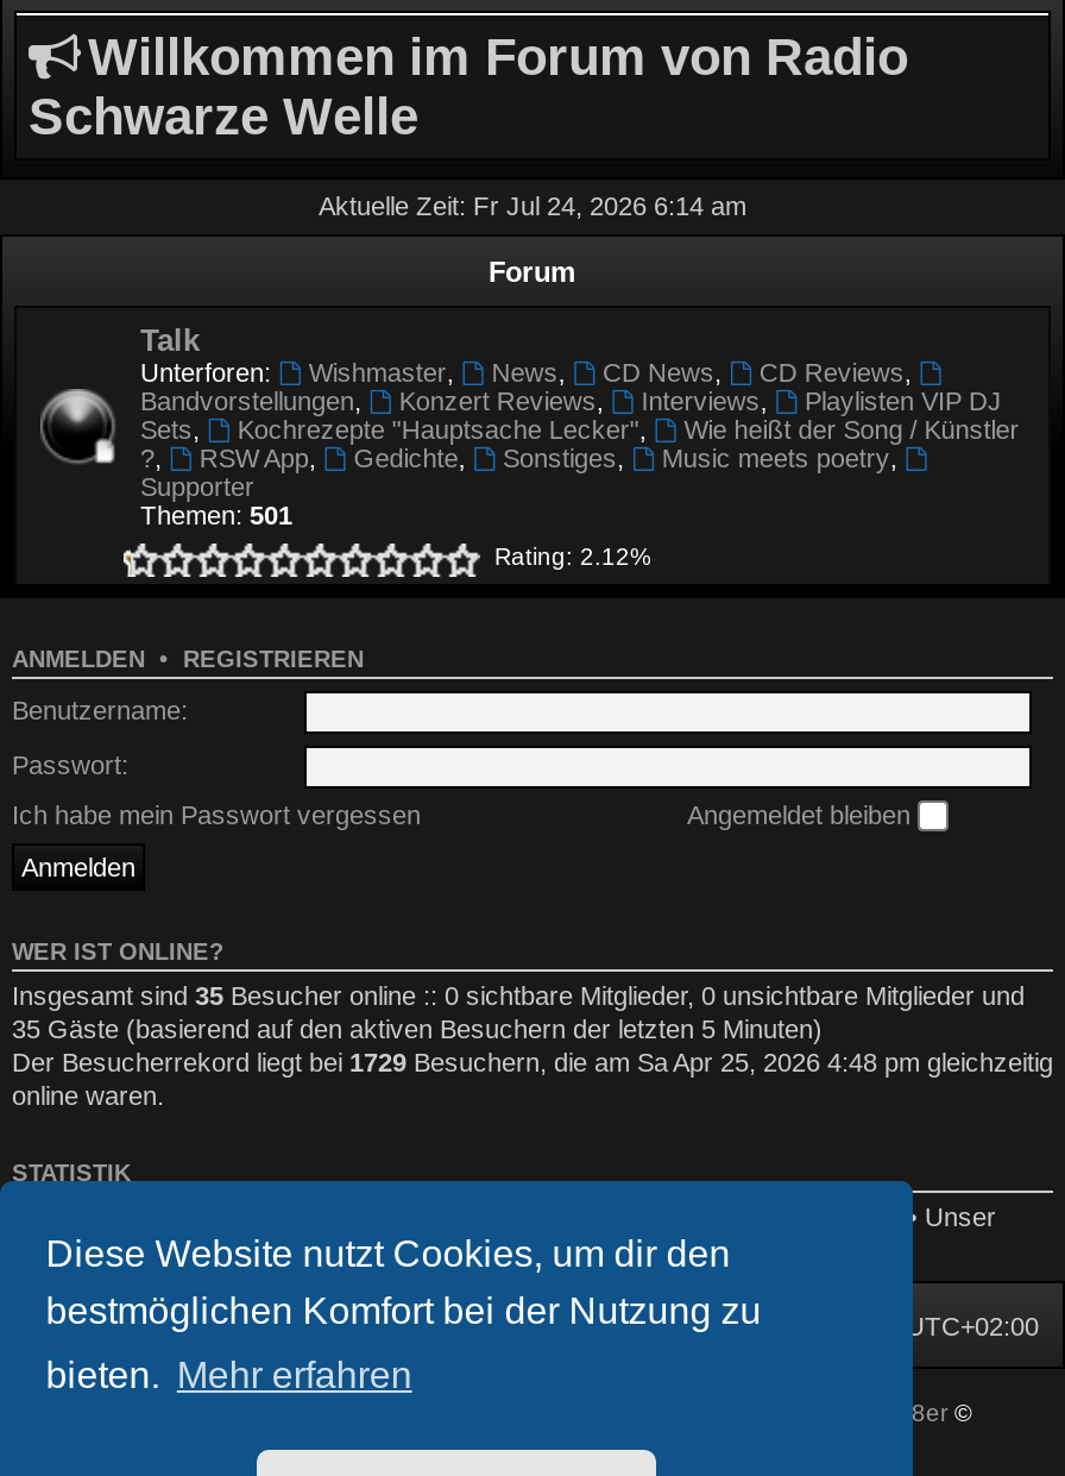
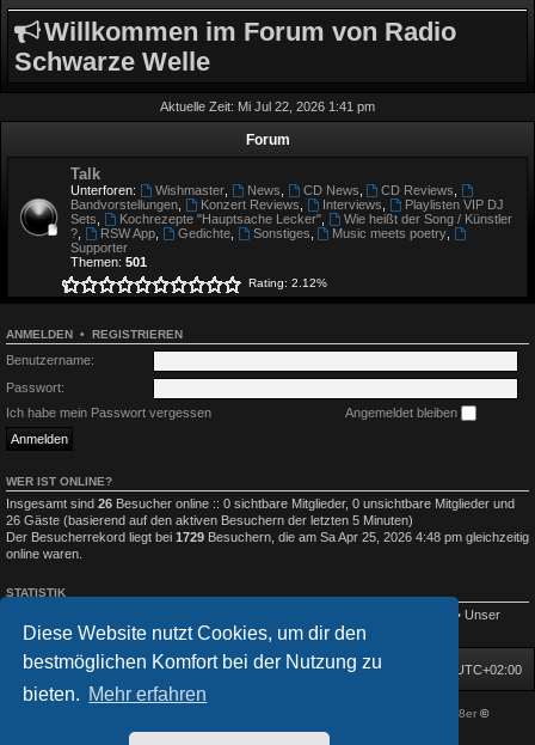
[319,191,746,220] Aktuelle Zeit: Fr Jul 24, 2026 6:14 am -> [160,99,375,113] Aktuelle Zeit: Mi Jul 22, 2026 1:41 pm
[12,982,1025,1011] Insgesamt sind 35 Besucher online :: 0 sichtbare Mitglieder, 0 unsichtbare Mitglieder und -> [6,497,515,511] Insgesamt sind 26 Besucher online :: 0 sichtbare Mitglieder, 0 unsichtbare Mitglieder und
[12,1015,823,1044] 35 Gäste (basierend auf den aktiven Besuchern der letzten 5 Minuten) -> [6,513,413,528] 26 Gäste (basierend auf den aktiven Besuchern der letzten 5 Minuten)

